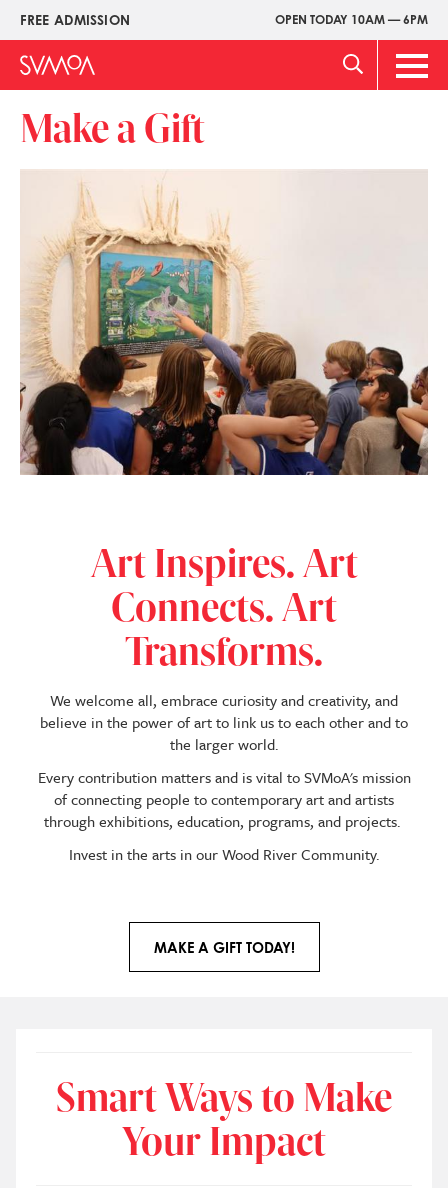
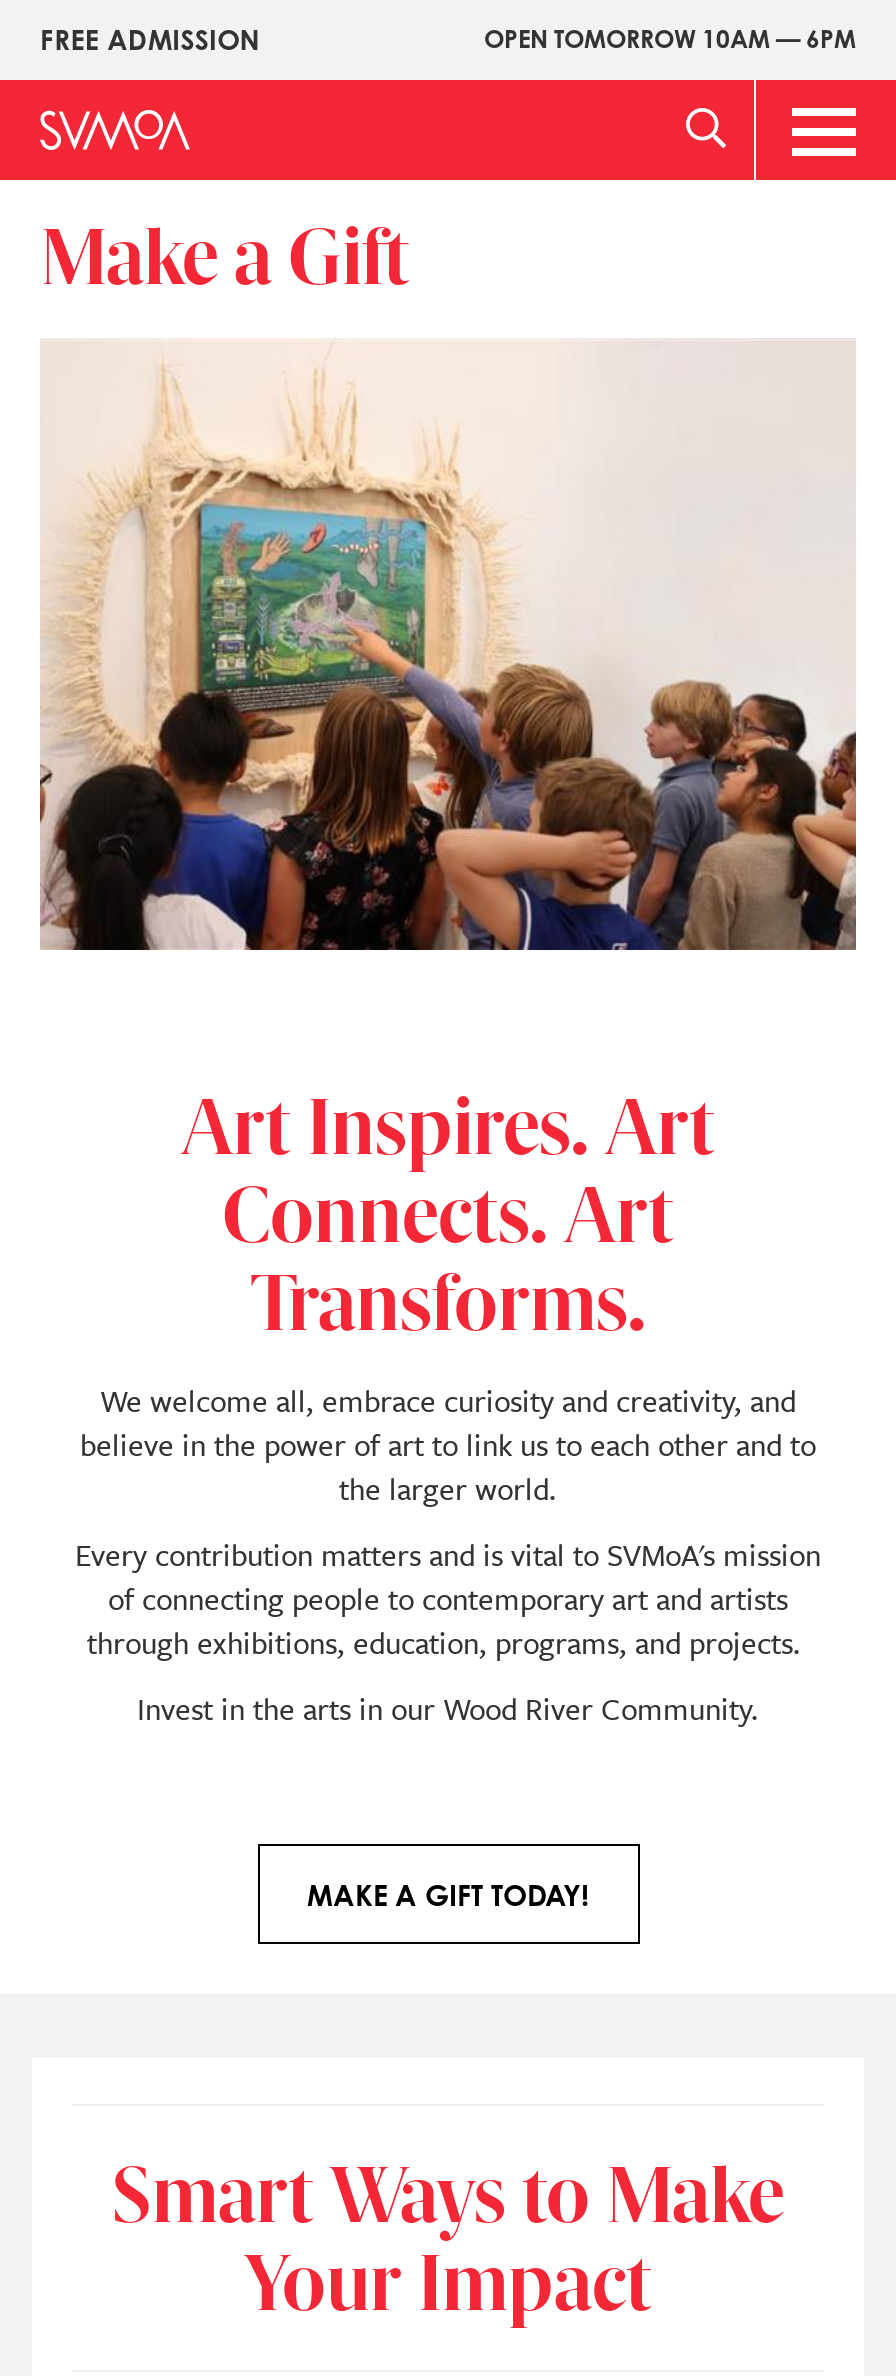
[275,12,428,27] OPEN TODAY 10AM — 6PM -> [484,24,856,54] OPEN TOMORROW 10AM — 6PM

